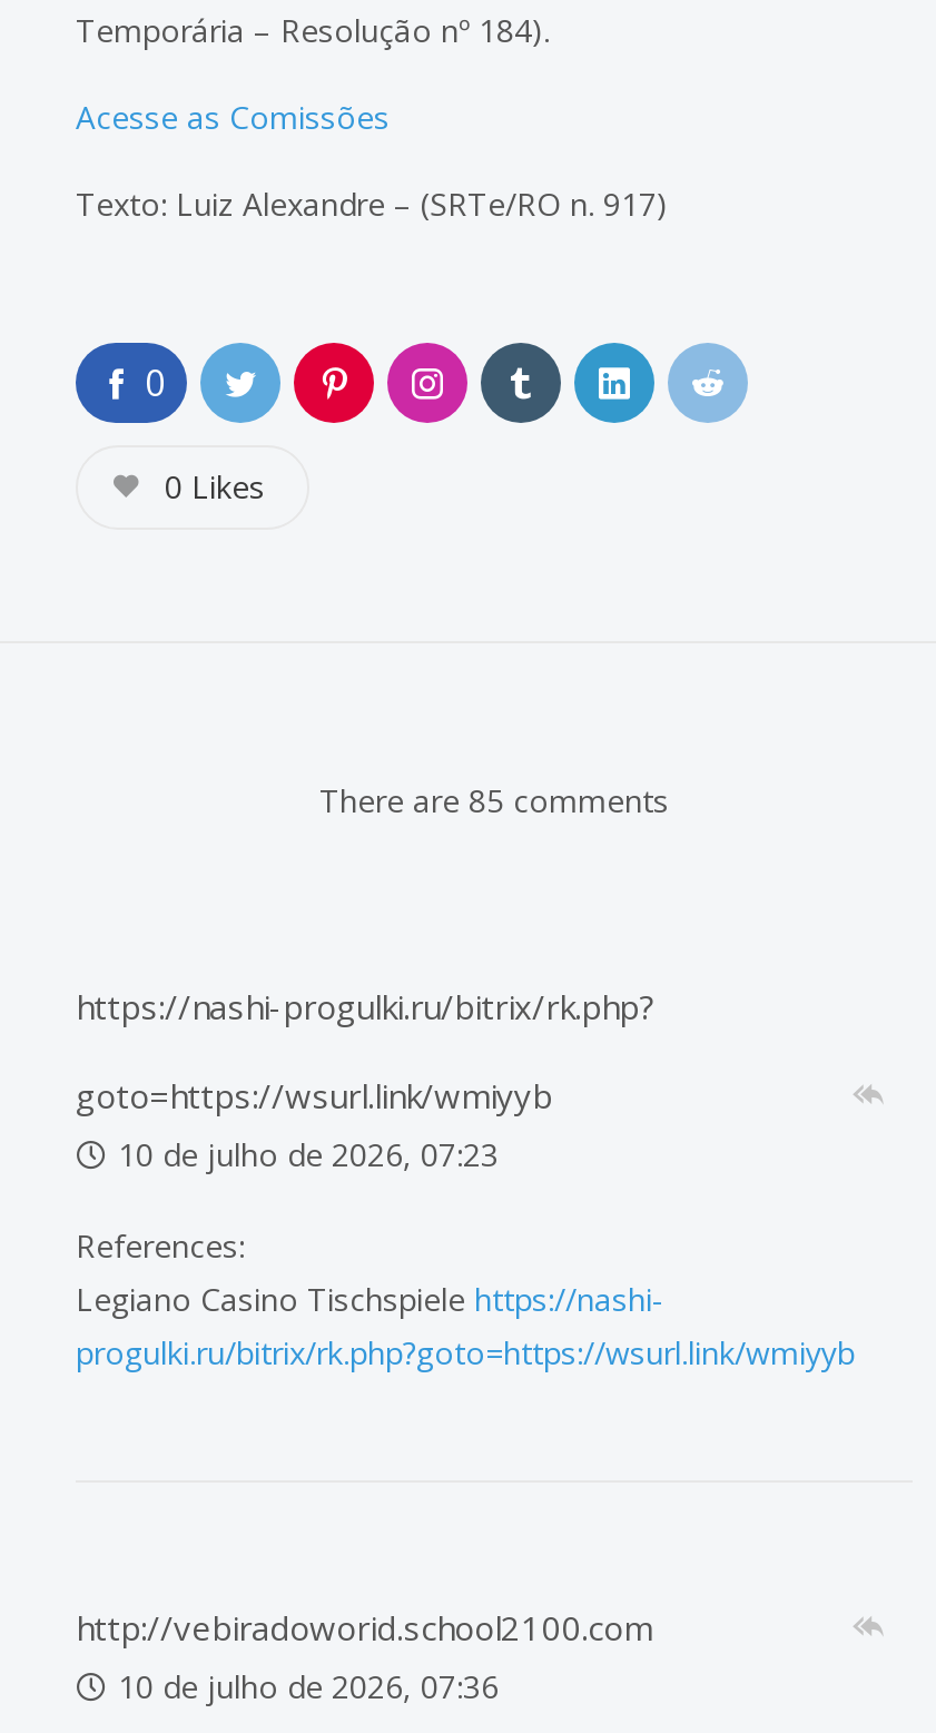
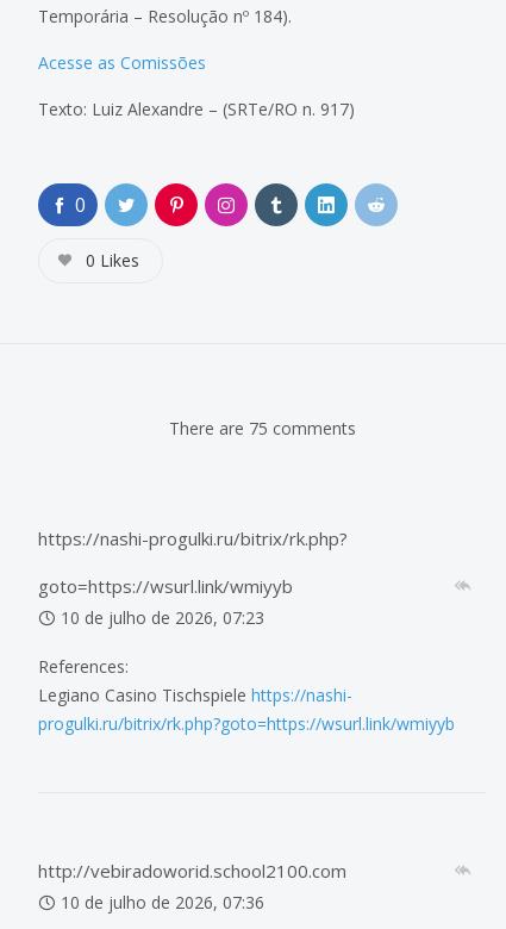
[319,779,669,821] There are 85 comments -> [168,417,355,439] There are 75 comments

